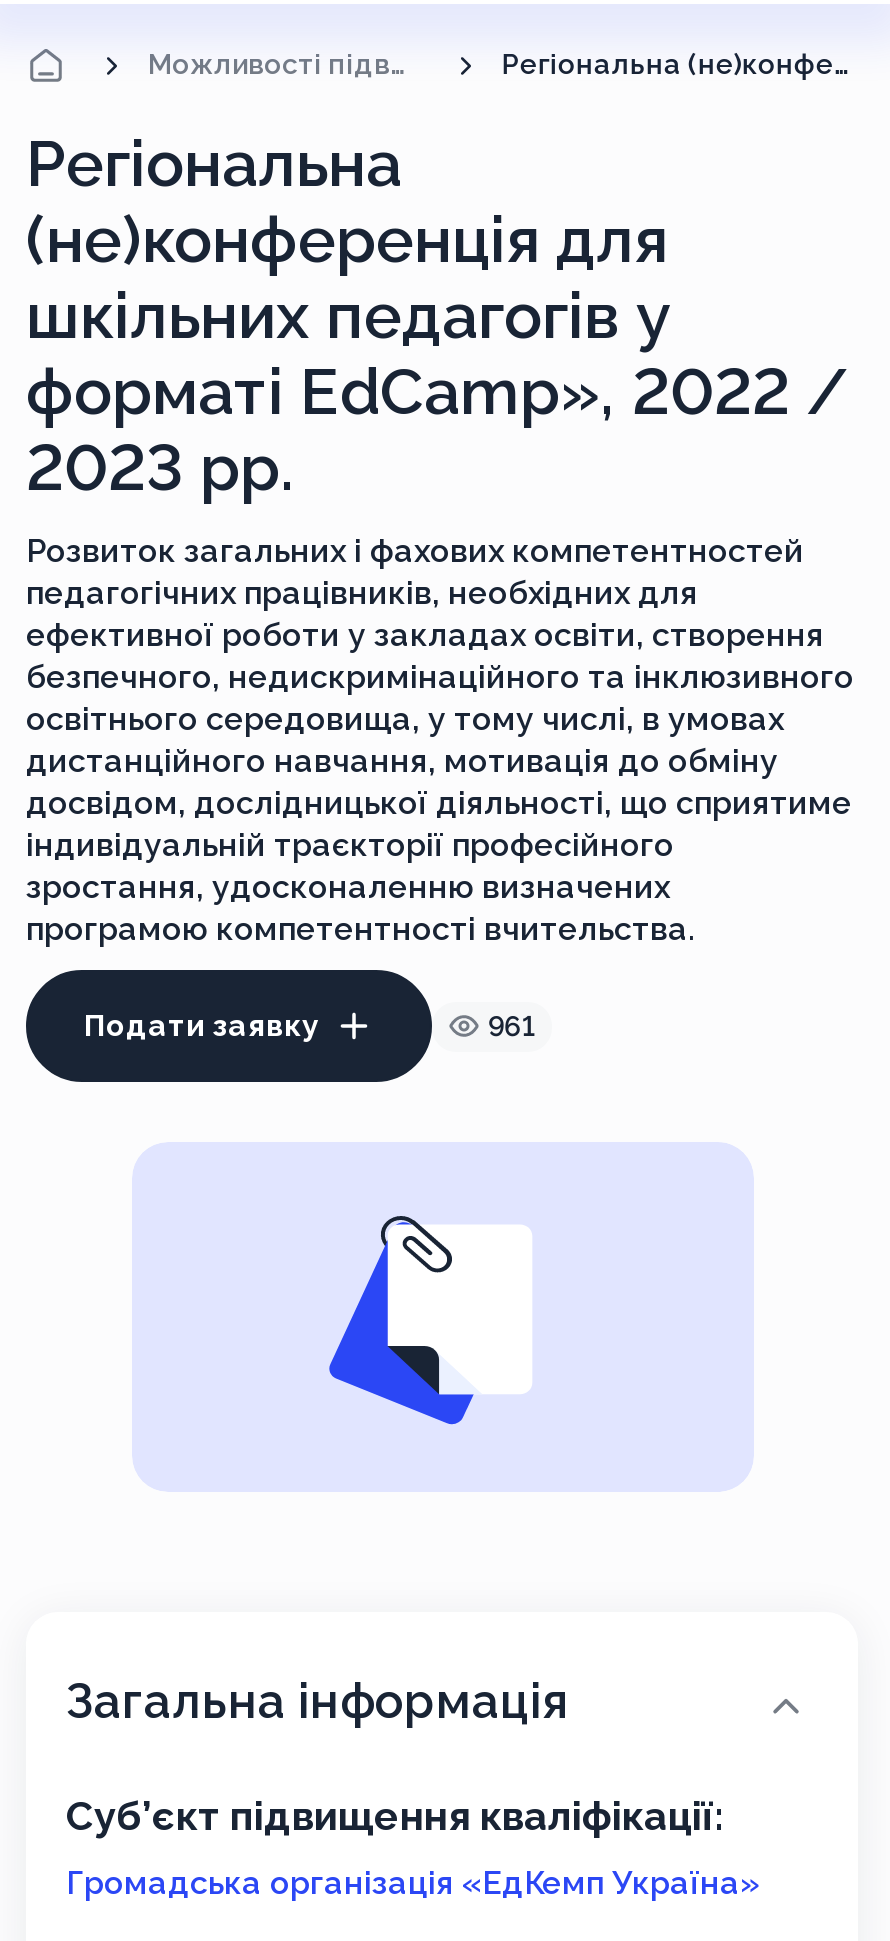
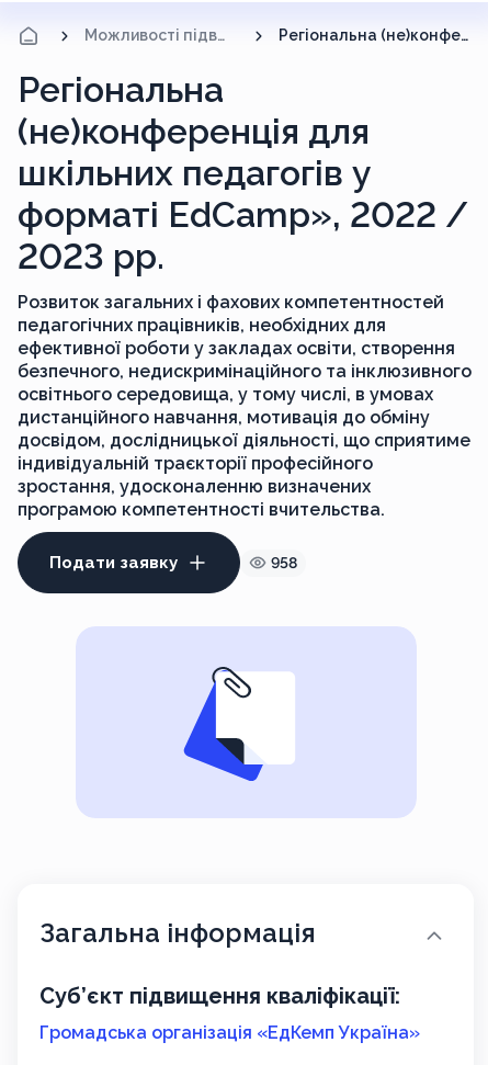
[488,1010,536,1042] 961 -> [271,554,297,571] 958

